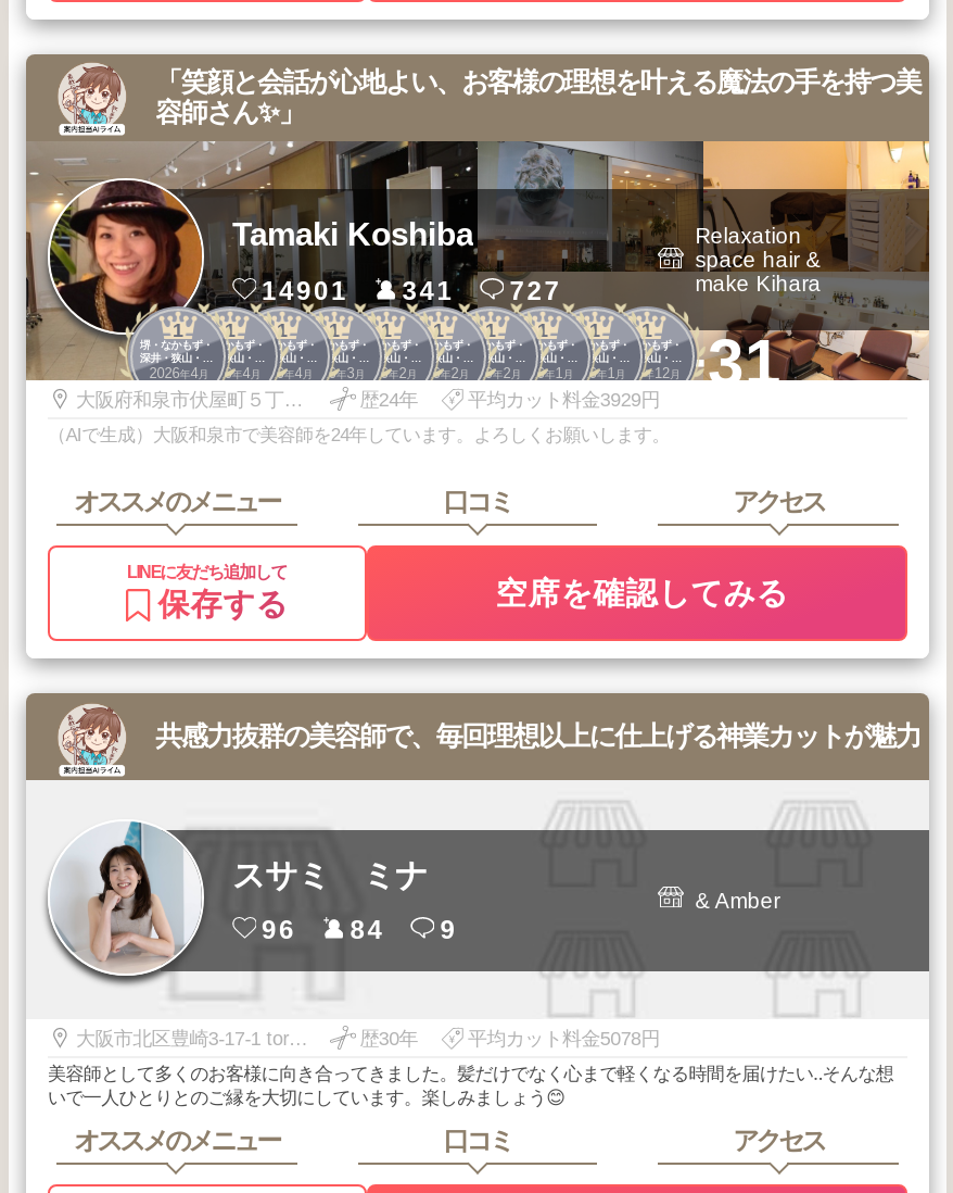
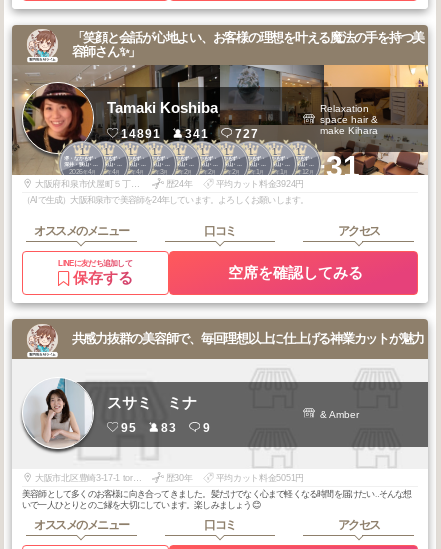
[262,276,562,306] 14901 341 727 -> [120,127,259,141] 14891 341 727
[468,389,660,410] 平均カット料金3929円 -> [215,179,304,189] 平均カット料金3924円
[262,915,296,945] 96 -> [120,421,136,435] 95
[350,915,385,945] 84 -> [161,421,177,435] 83
[468,1028,660,1050] 平均カット料金5078円 -> [215,473,304,483] 平均カット料金5051円

